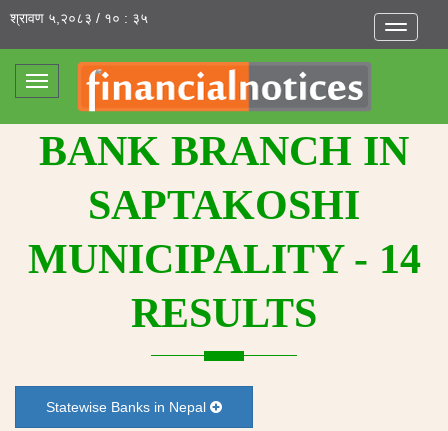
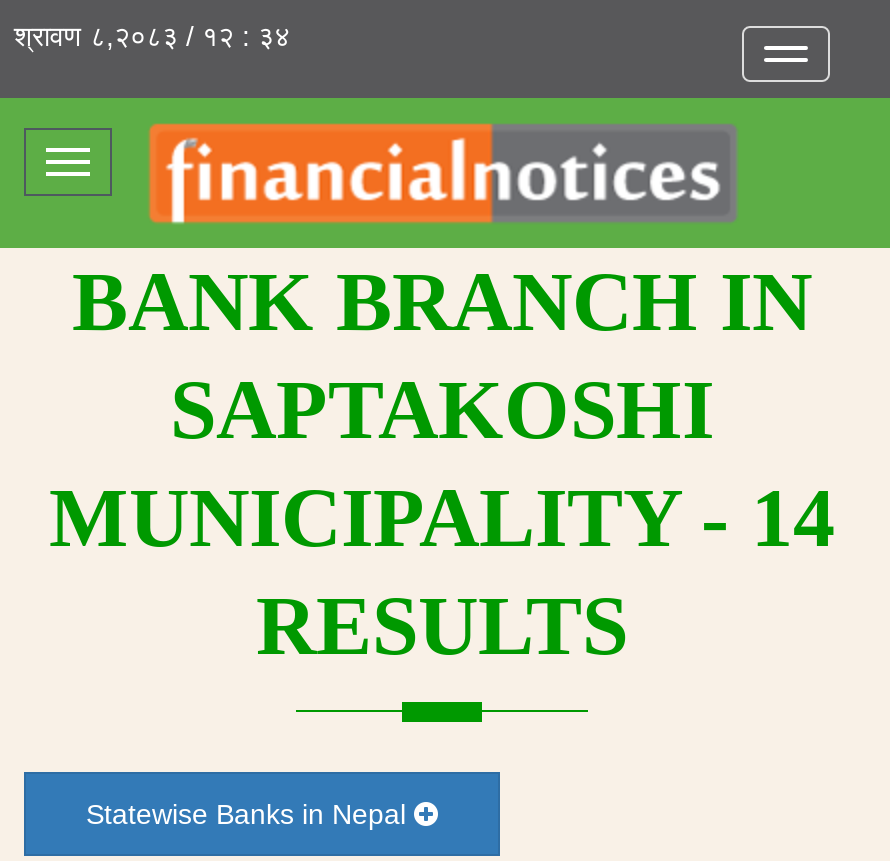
[10,10,148,26] श्रावण ५,२०८३ / १० : ३५ -> [14,20,290,52] श्रावण ८,२०८३ / १२ : ३४

